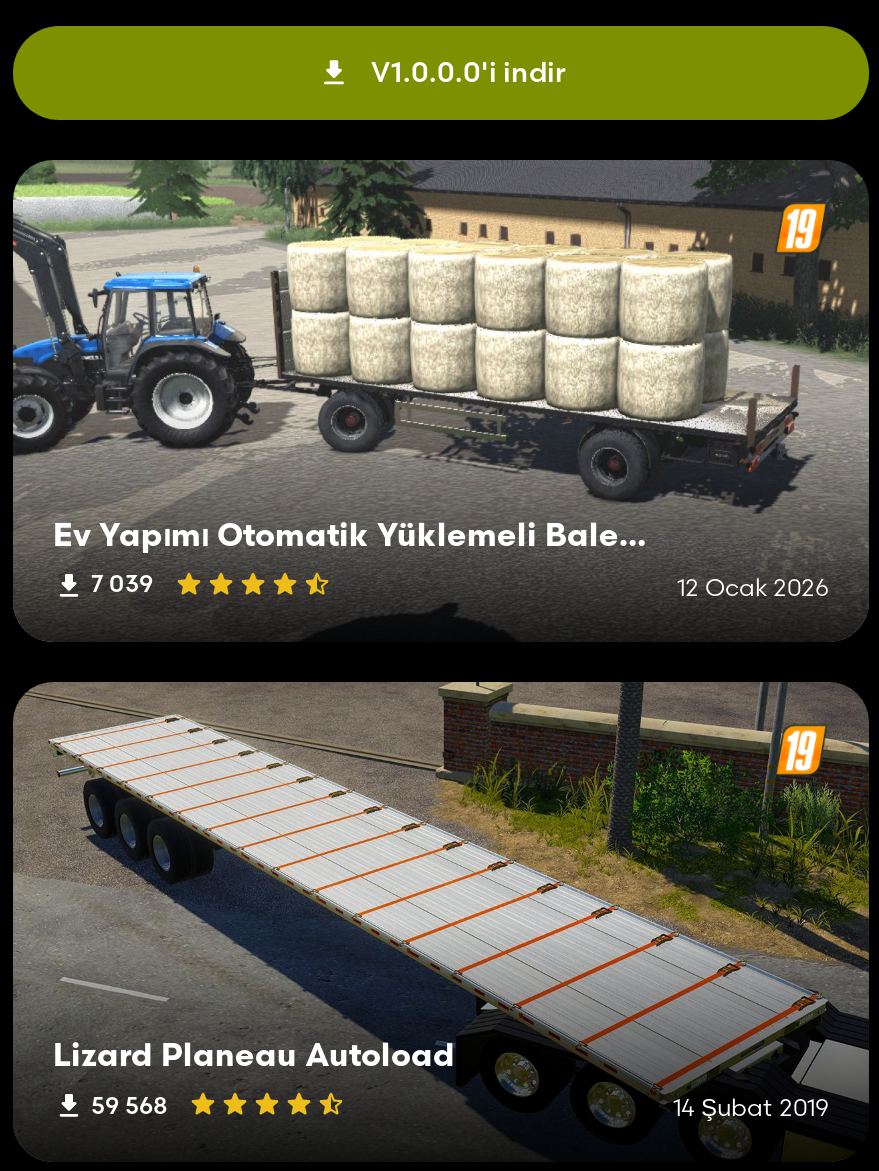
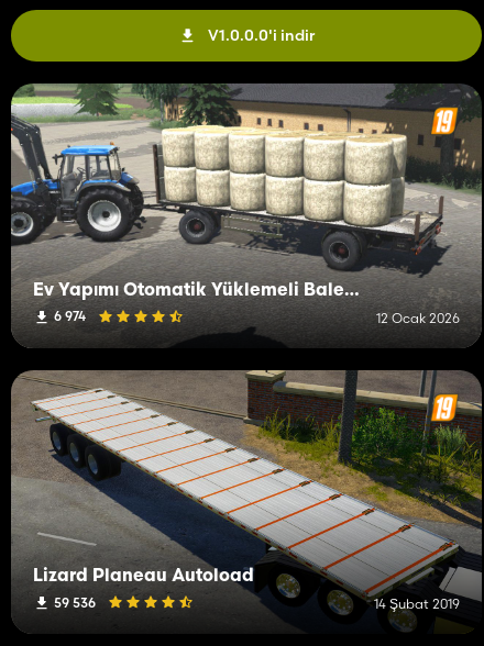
[91,568,153,598] 7 039 -> [54,308,86,324] 6 974
[91,1090,167,1120] 59 568 -> [54,594,96,611] 59 536

